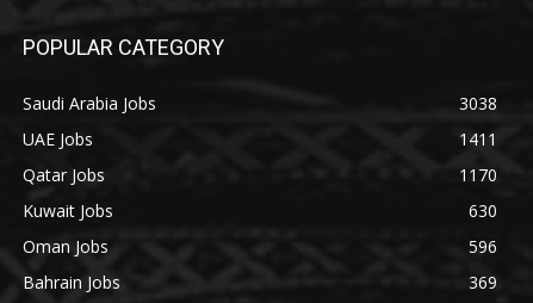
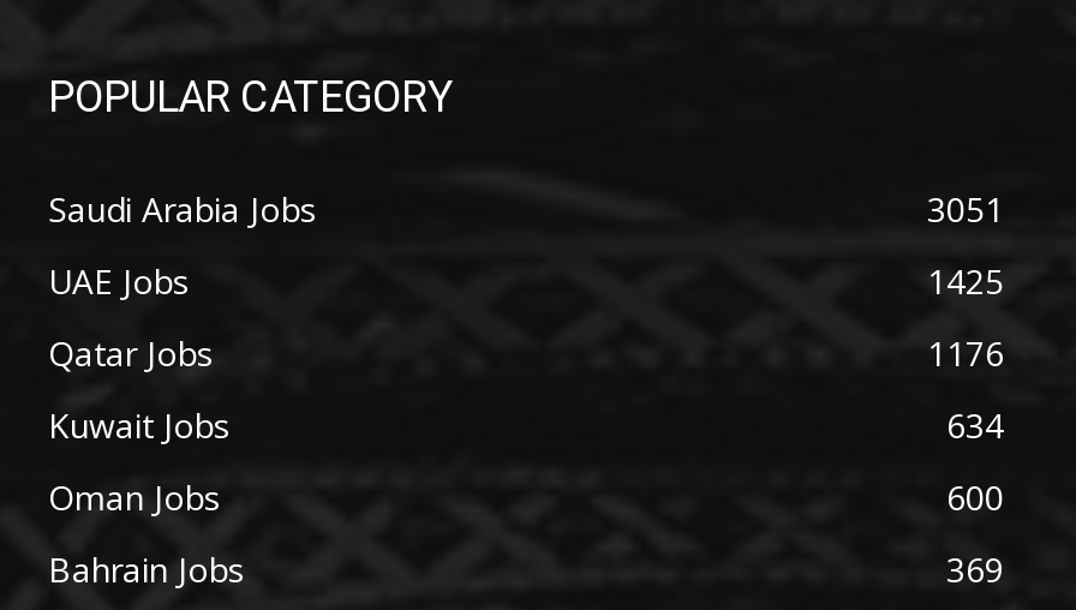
[459,92,497,115] 3038 -> [927,186,1004,232] 3051
[459,128,497,151] 1411 -> [927,258,1004,304] 1425
[459,164,497,187] 1170 -> [927,330,1004,376] 1176
[469,200,497,222] 630 -> [946,402,1004,448] 634
[469,235,497,258] 596 -> [946,474,1004,520] 600

